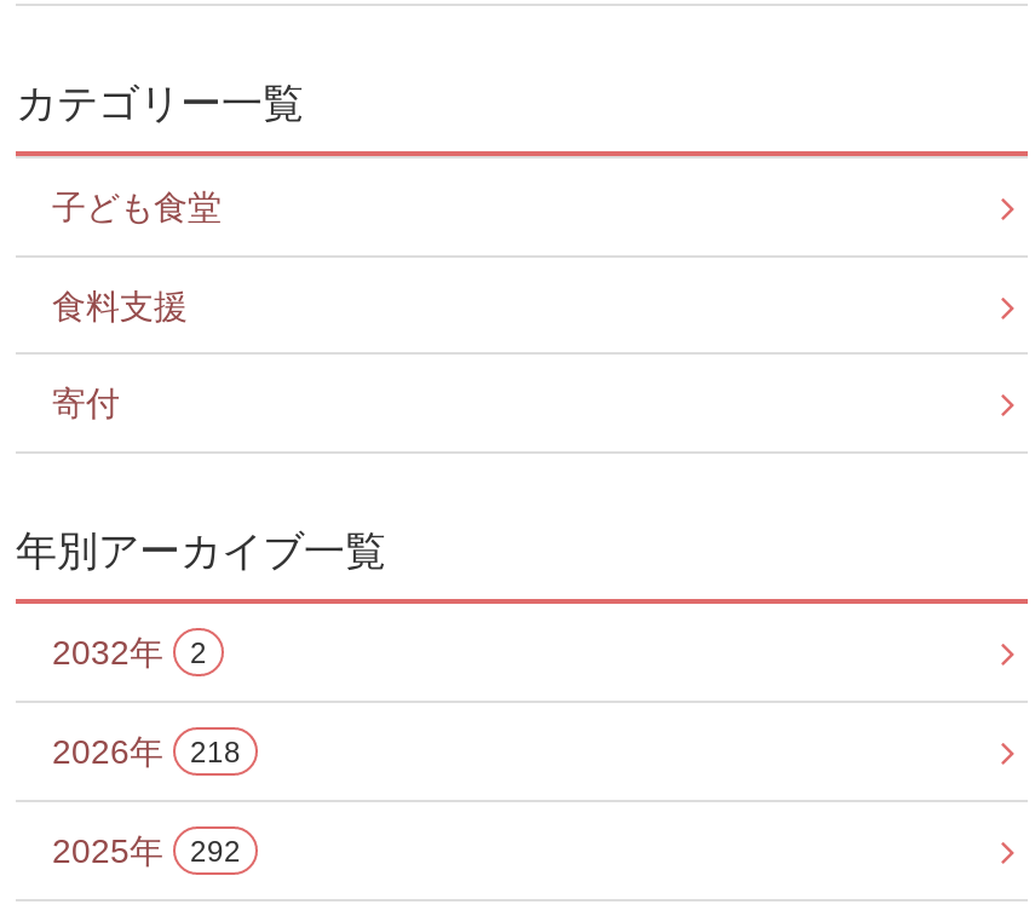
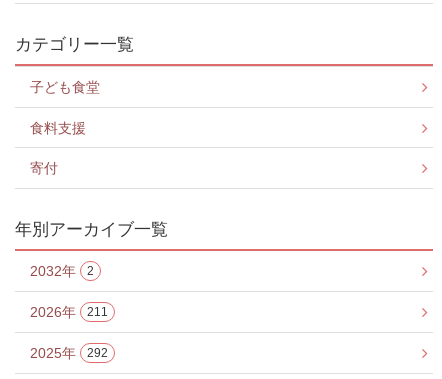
[52,732,241,771] 2026年 218 -> [30,304,108,320] 2026年 211

